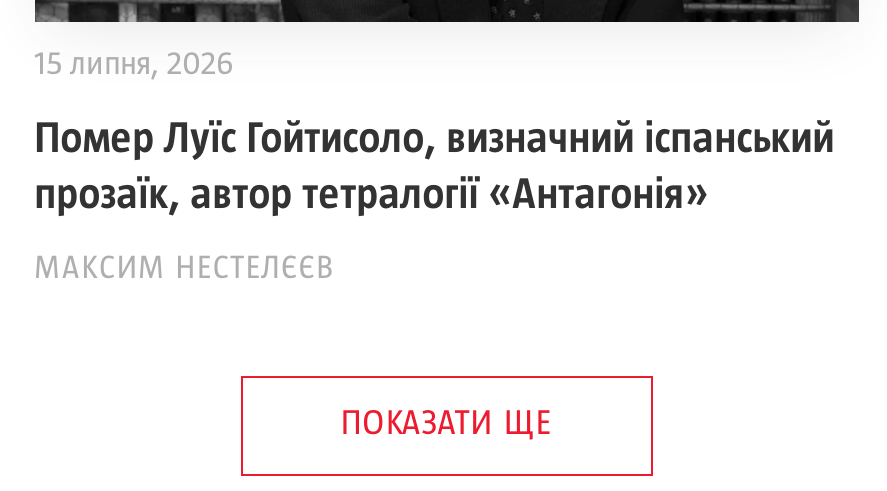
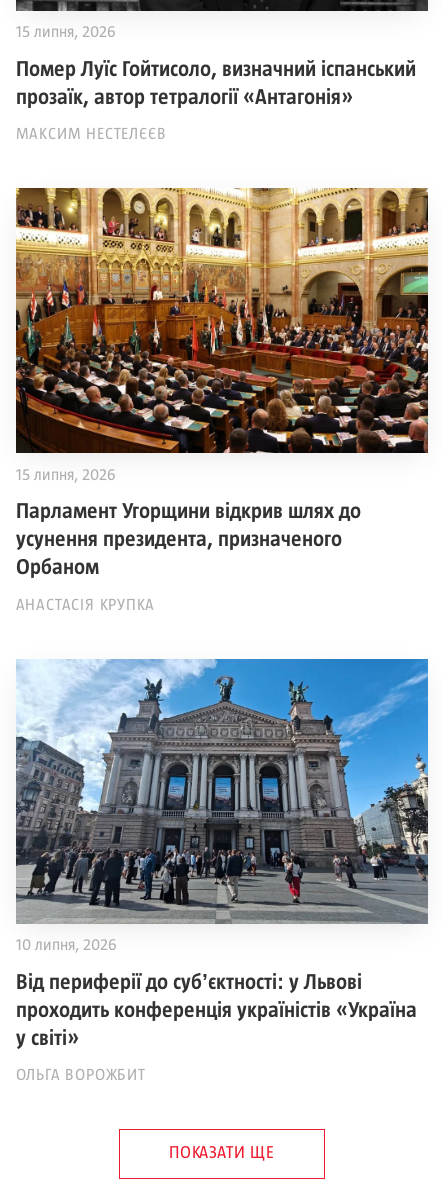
none -> [15,187,429,614] [image] | 15 липня, 2026 | Парламент Угорщини відкрив шлях до | усунення президента, призначеного | Орбаном | АНАСТАСІЯ КРУПКА
none -> [15,658,429,1084] [image] | 10 липня, 2026 | Від периферії до субʼєктності: у Львові | проходить конференція україністів «Україна | у світі» | ОЛЬГА ВОРОЖБИТ

